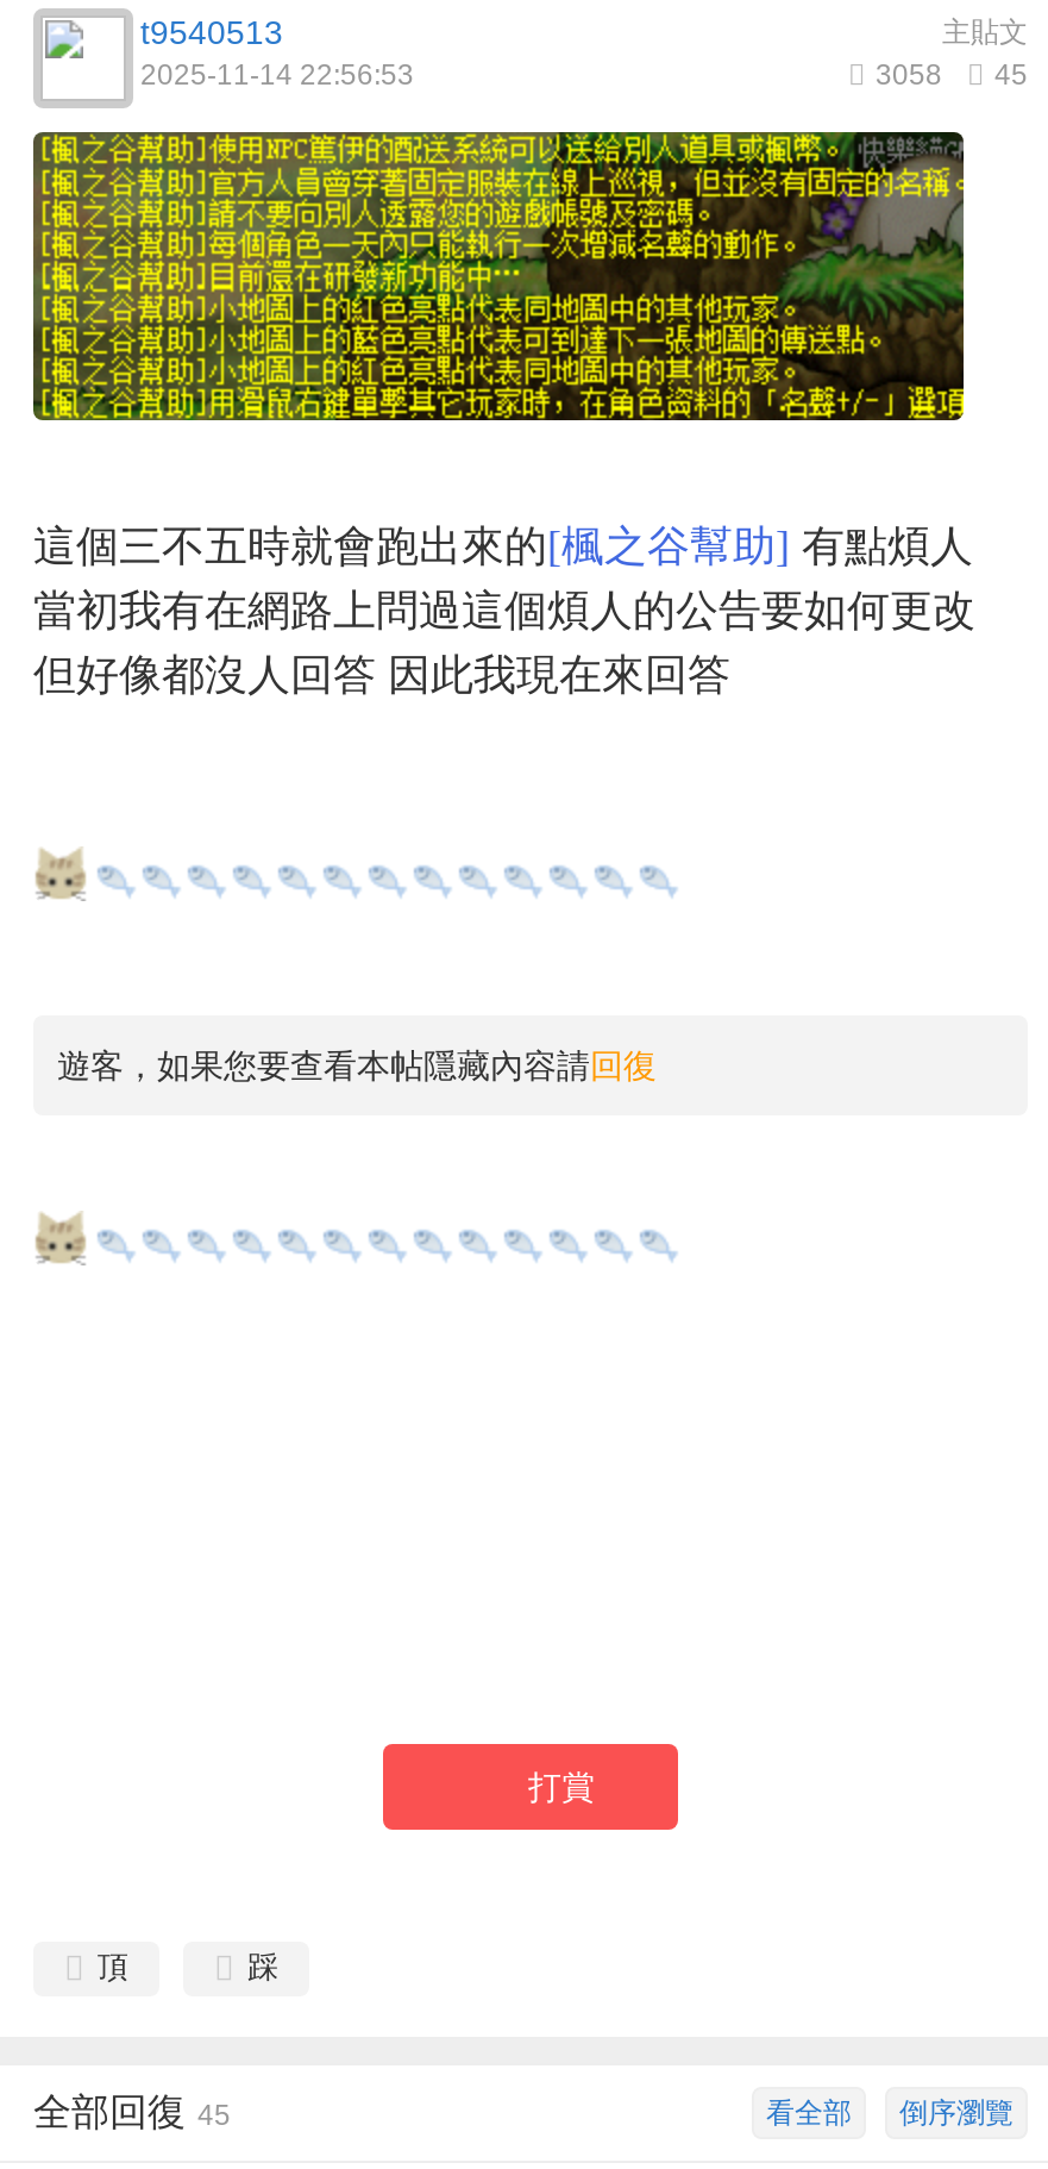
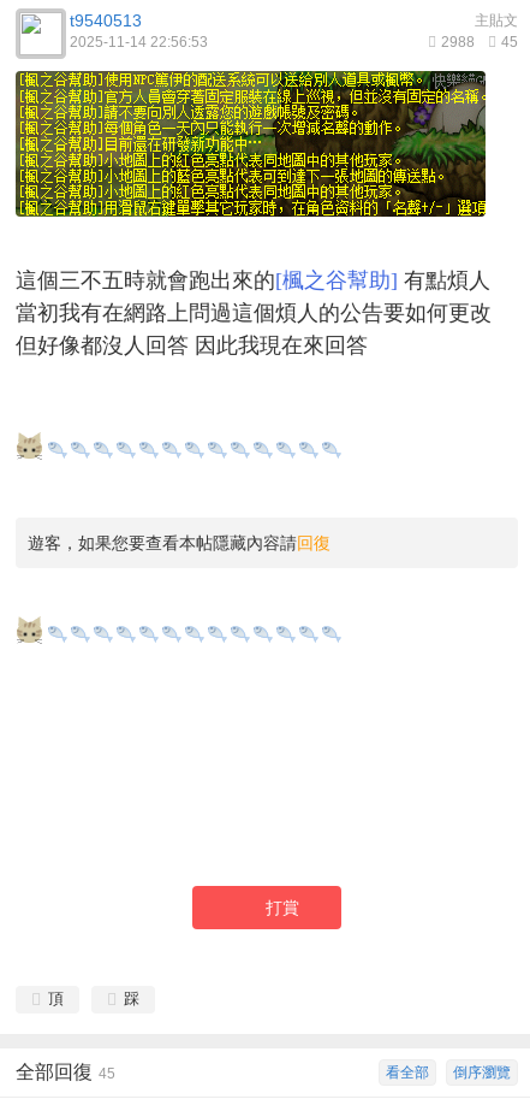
[876,58,1028,92] 3058 45 -> [441,34,518,51] 2988 45

